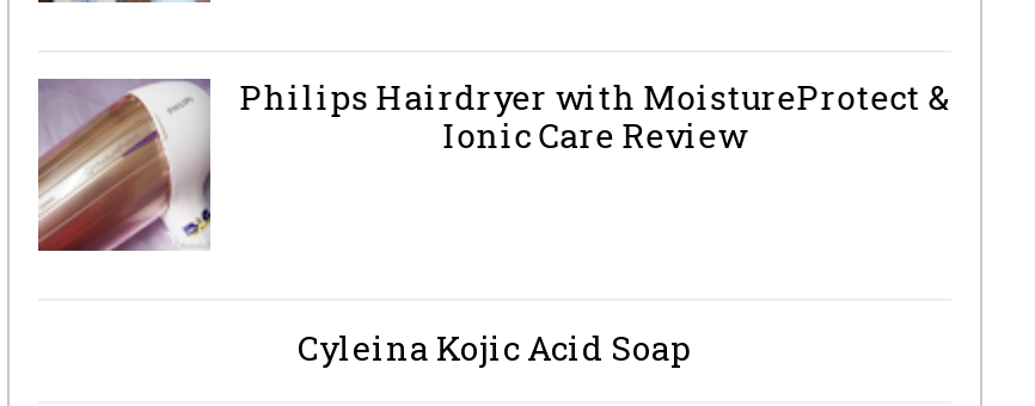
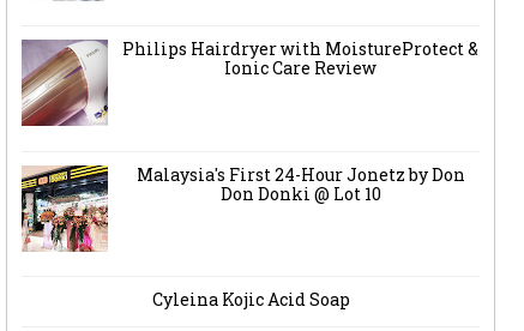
none -> [20,163,465,253] [image] | Malaysia's First 24-Hour Jonetz by Don | Don Donki @ Lot 10

